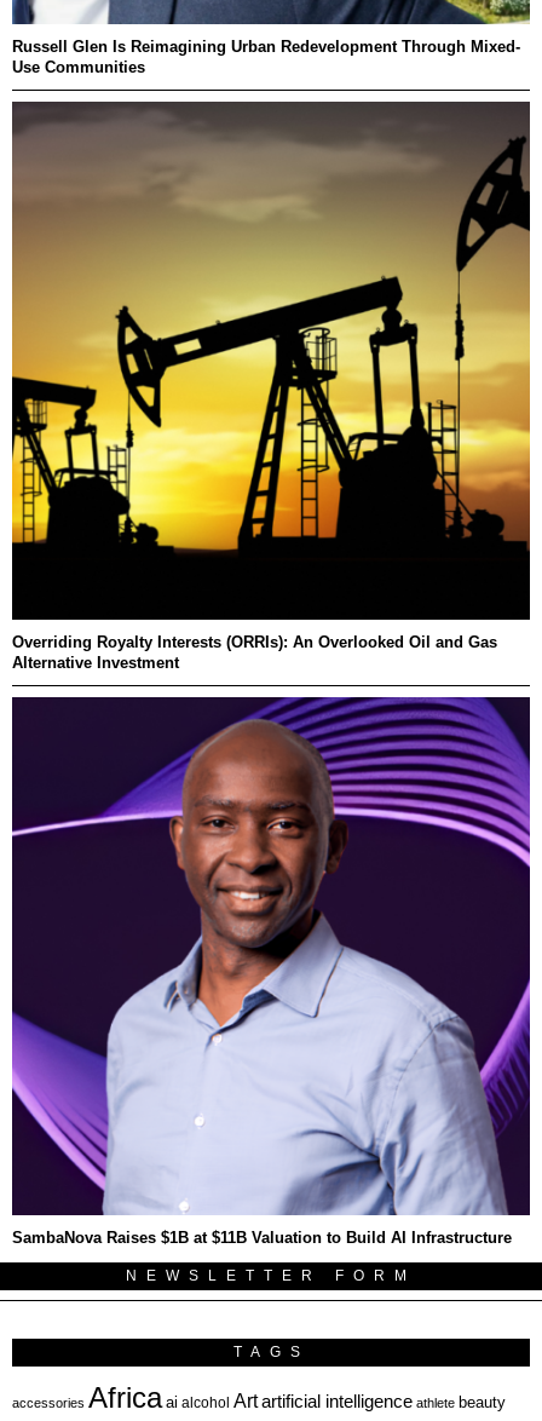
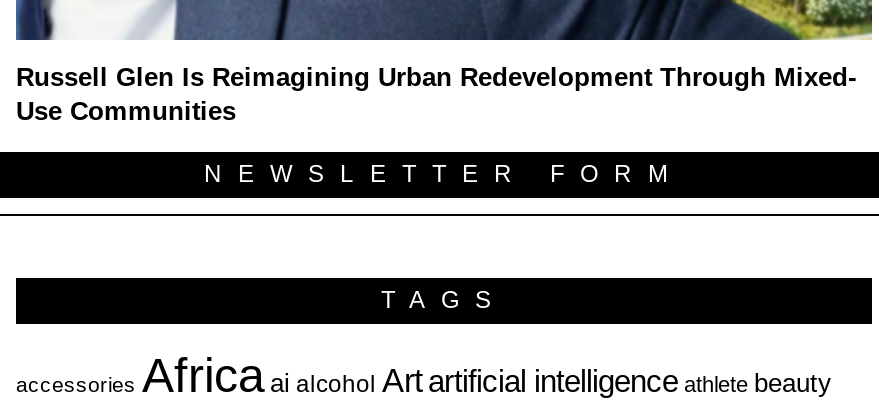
[11,88,531,672] [image] | Overriding Royalty Interests (ORRIs): An Overlooked Oil and Gas | Alternative Investment -> none
[11,696,531,1246] [image] | SambaNova Raises $1B at $11B Valuation to Build AI Infrastructure -> none

